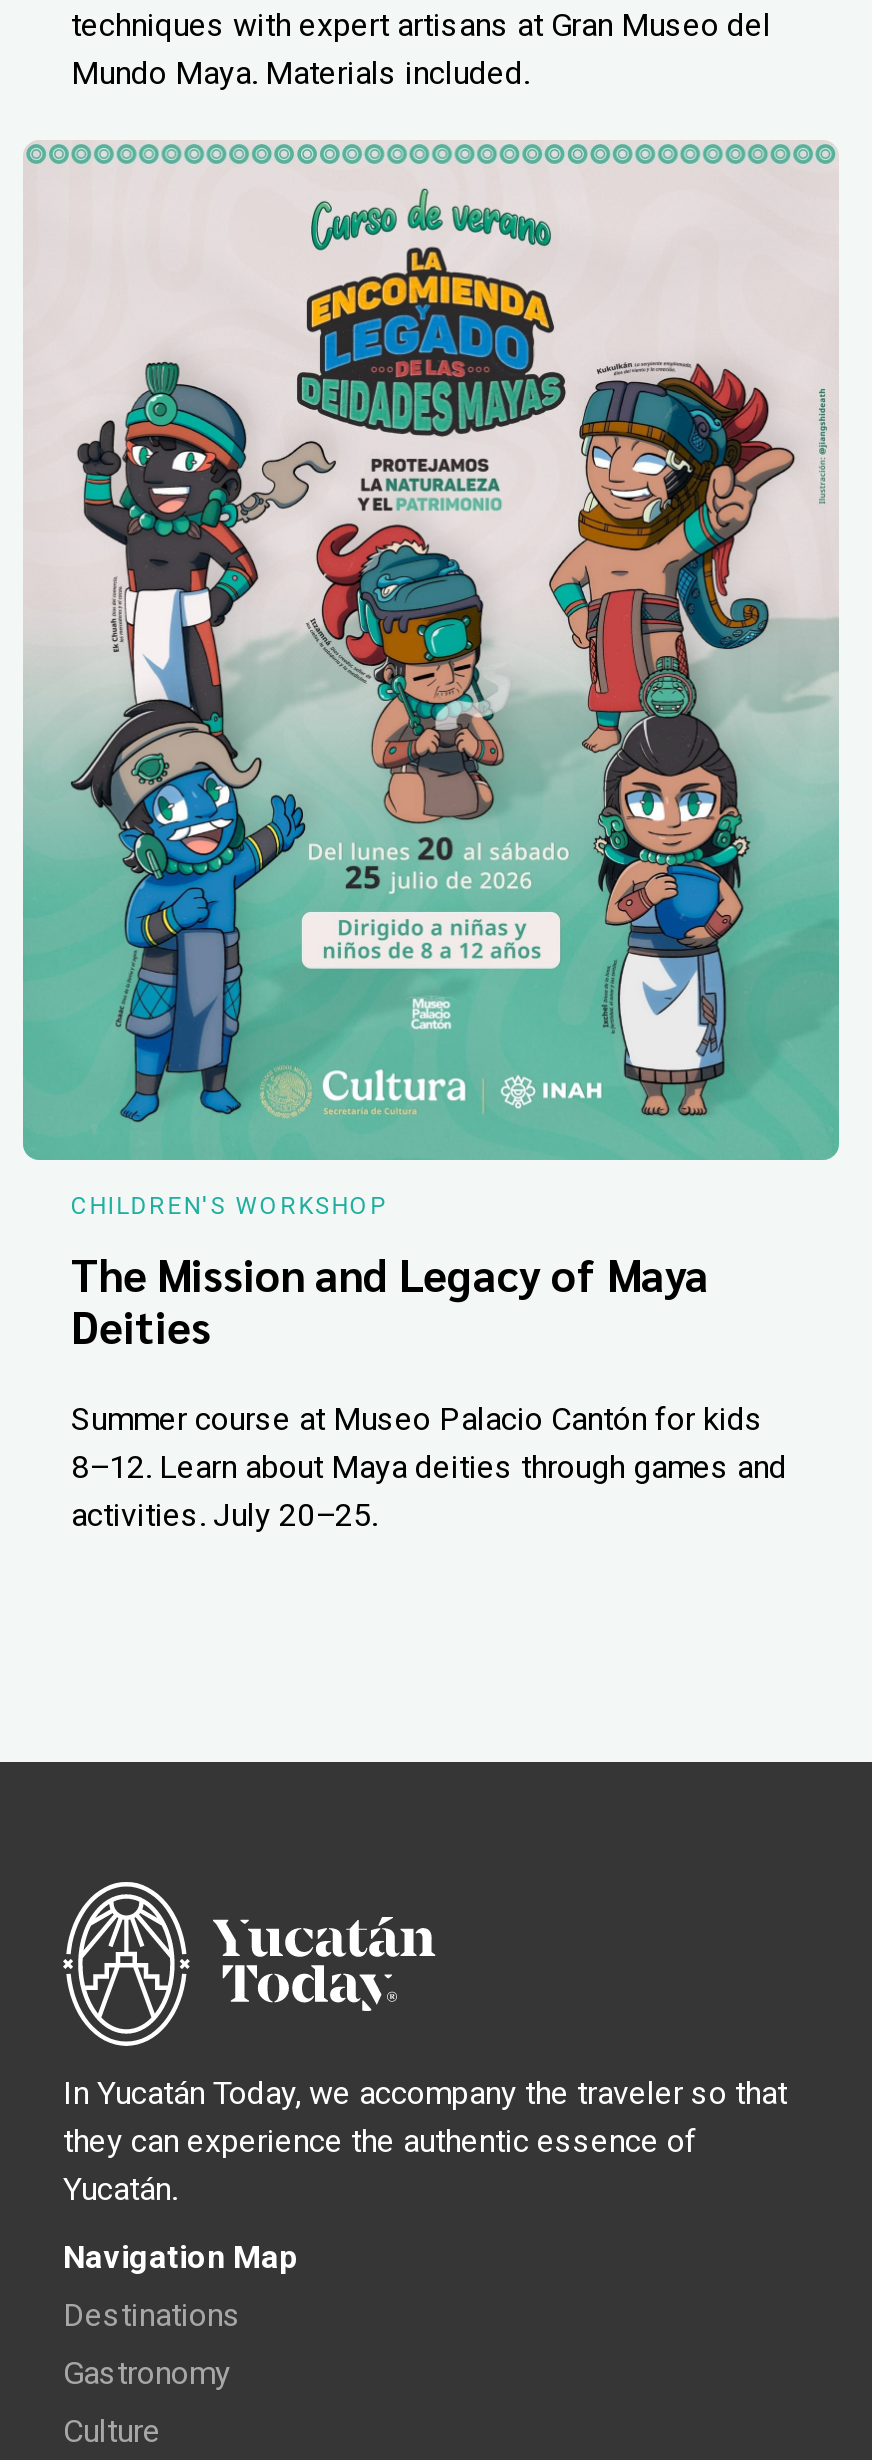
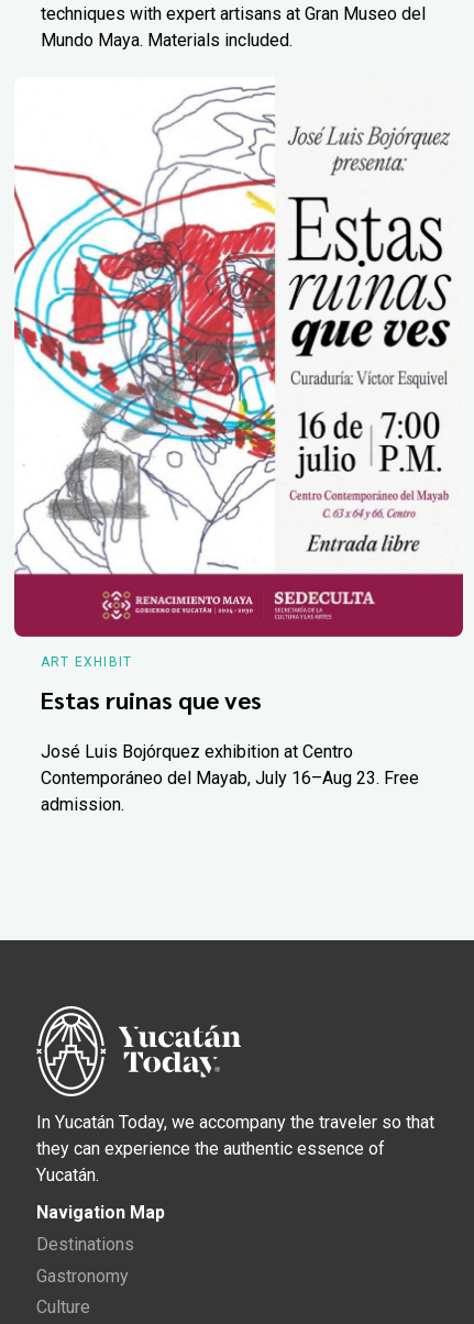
[21,142,841,1219] [image] | CHILDREN'S WORKSHOP -> [13,78,464,670] [image] | ART EXHIBIT
[71,1245,709,1353] The Mission and Legacy of Maya | Deities -> [41,684,262,715] Estas ruinas que ves
[71,1400,787,1534] Summer course at Museo Palacio Cantón for kids | 8–12. Learn about Maya deities through games and | activities. July 20–25. -> [41,741,419,815] José Luis Bojórquez exhibition at Centro | Contemporáneo del Mayab, July 16–Aug 23. Free | admission.

